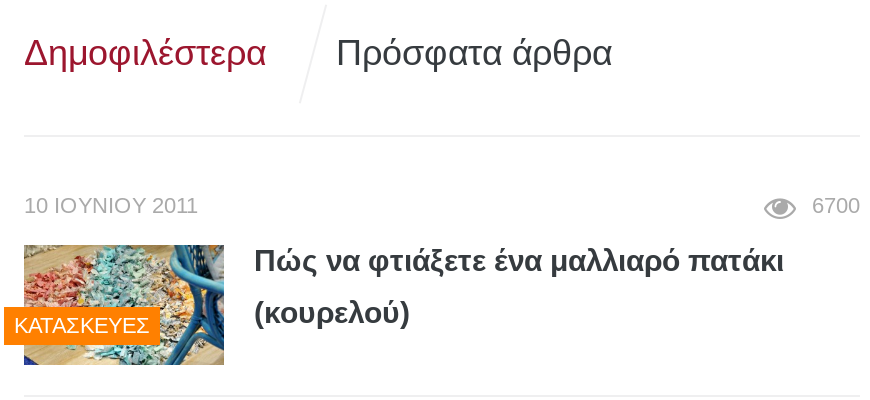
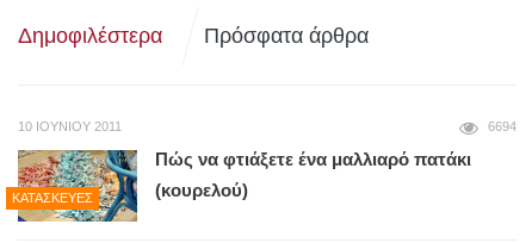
[806,193,860,217] 6700 -> [484,119,516,134] 6694

